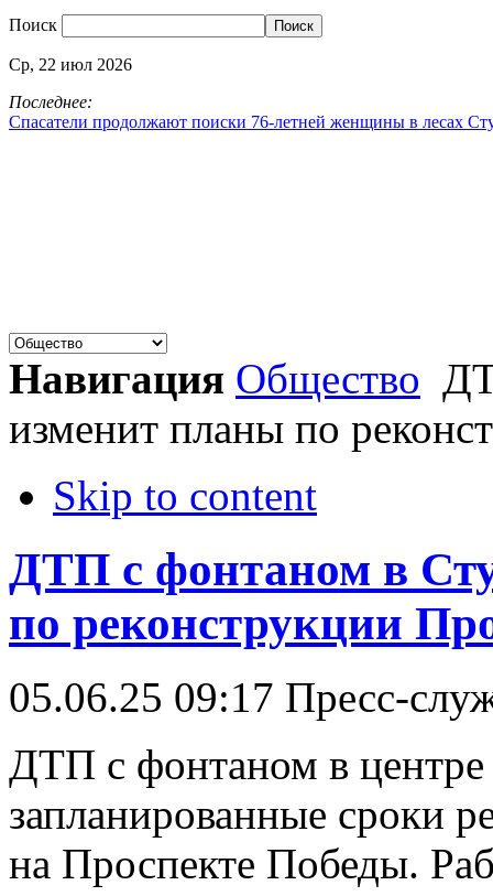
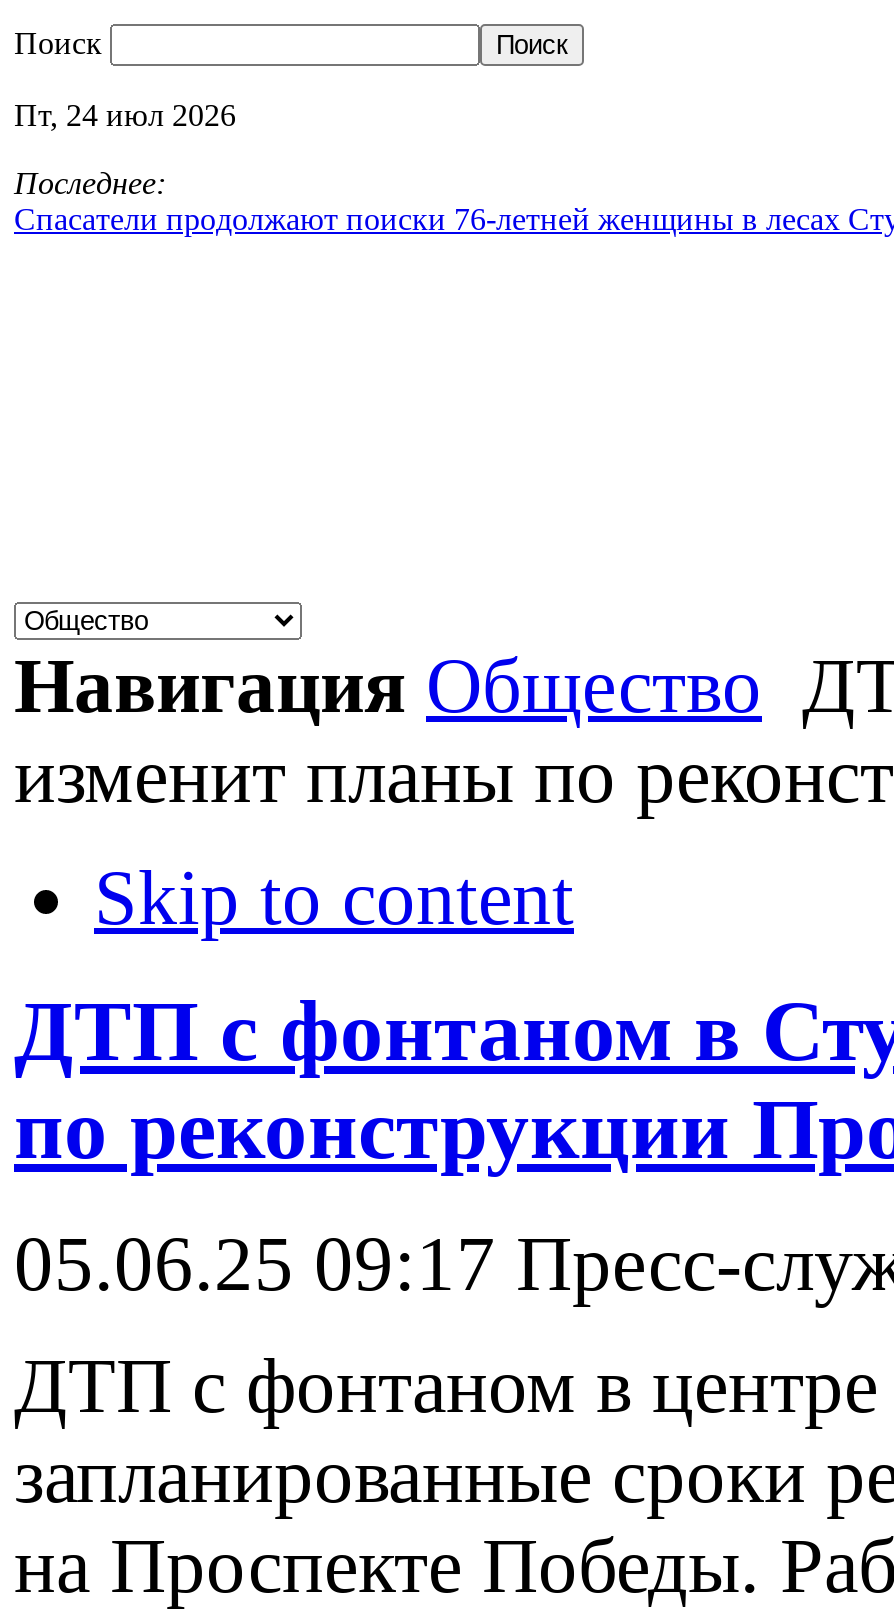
[9,55,132,74] Ср, 22 июл 2026 -> [14,98,236,132] Пт, 24 июл 2026

